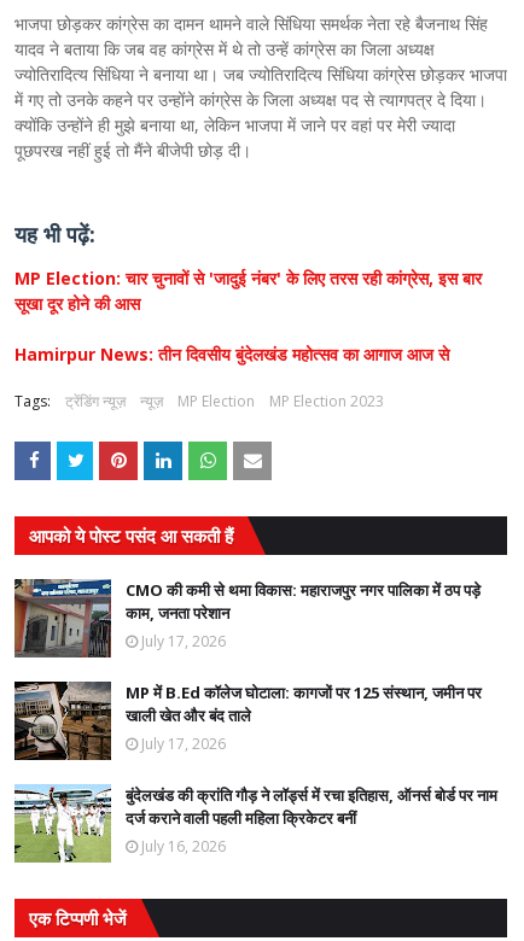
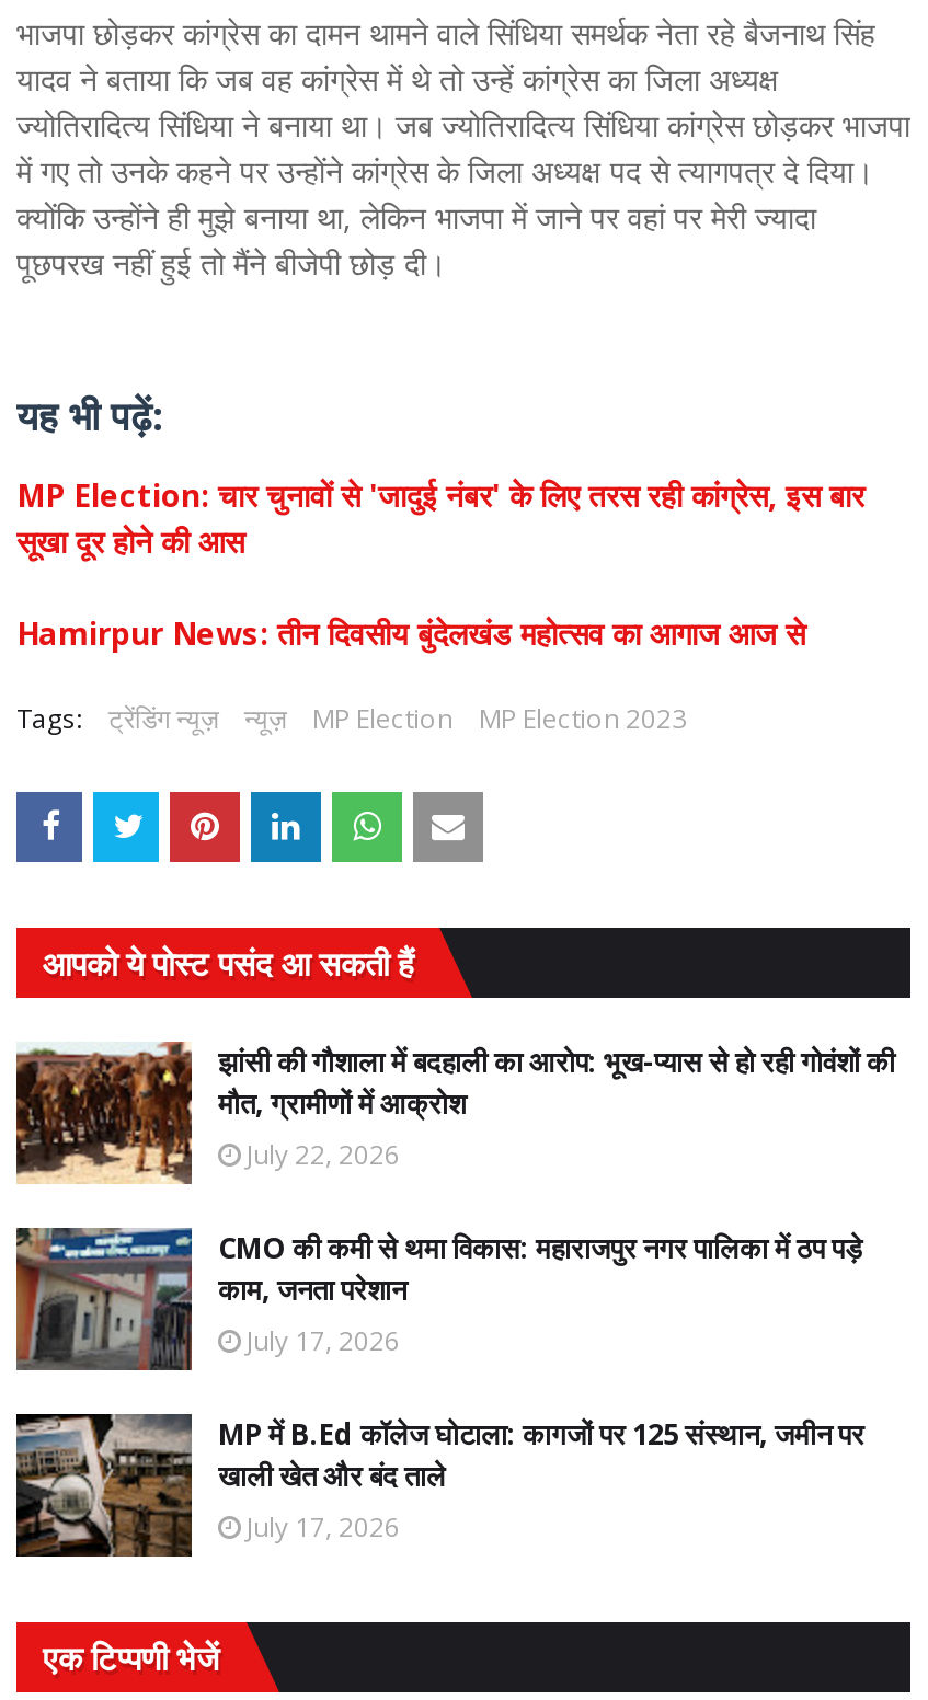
none -> [14,1039,895,1184] [image] | झांसी की गौशाला में बदहाली का आरोप: भूख-प्यास से हो रही गोवंशों की | मौत, ग्रामीणों में आक्रोश | July 22, 2026
moved [12,577,481,754] -> [12,1224,862,1546]: [image] | CMO की कमी से थमा विकास: महाराजपुर नगर पालिका में ठप पड़े | काम, जनता परेशान | July 17, 2026 | खाली खेत और बंद ताले | July 17, 2026
[13,784,497,864] [image] | बुंदेलखंड की क्रांति गौड़ ने लॉर्ड्स में रचा इतिहास, ऑनर्स बोर्ड पर नाम | दर्ज कराने वाली पहली महिला क्रिकेटर बनीं | July 16, 2026 -> none

